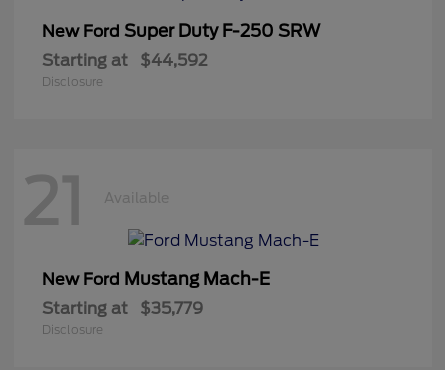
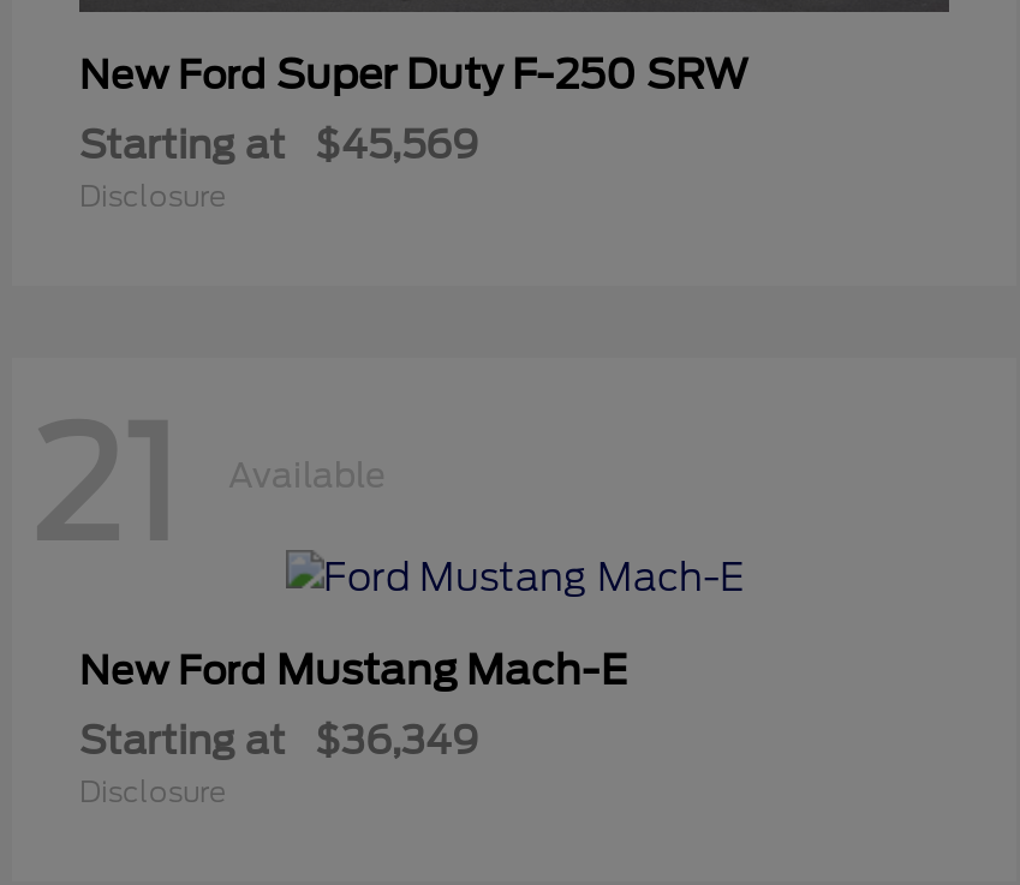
[42,51,208,70] Starting at $44,592 -> [79,123,478,169] Starting at $45,569
[42,299,203,318] Starting at $35,779 -> [79,718,478,764] Starting at $36,349

